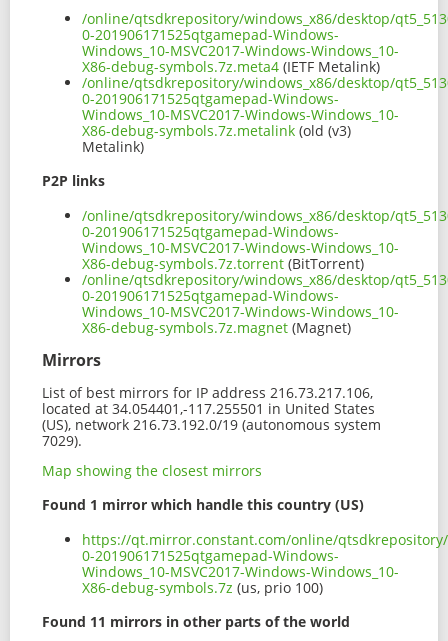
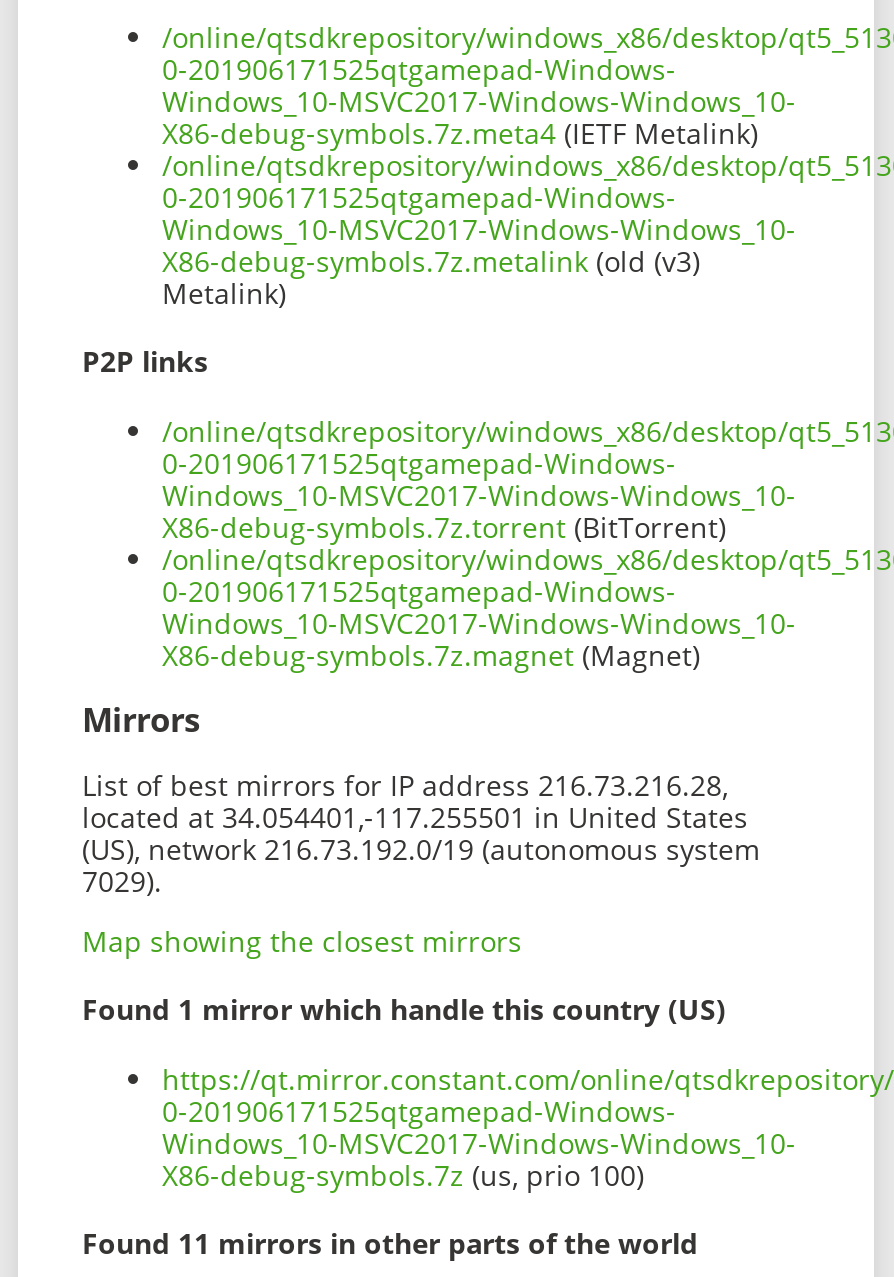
[42,383,373,402] List of best mirrors for IP address 216.73.217.106, -> [82,765,728,803] List of best mirrors for IP address 216.73.216.28,

